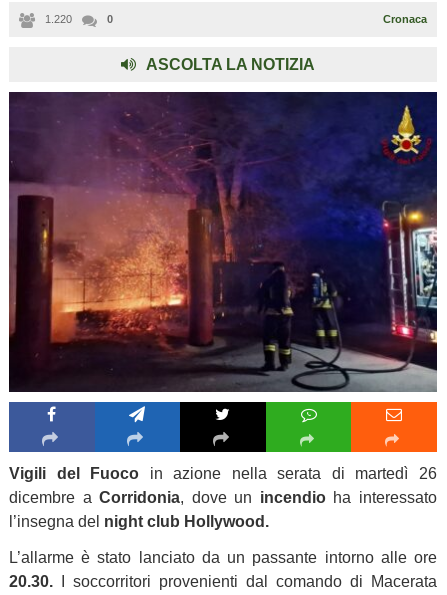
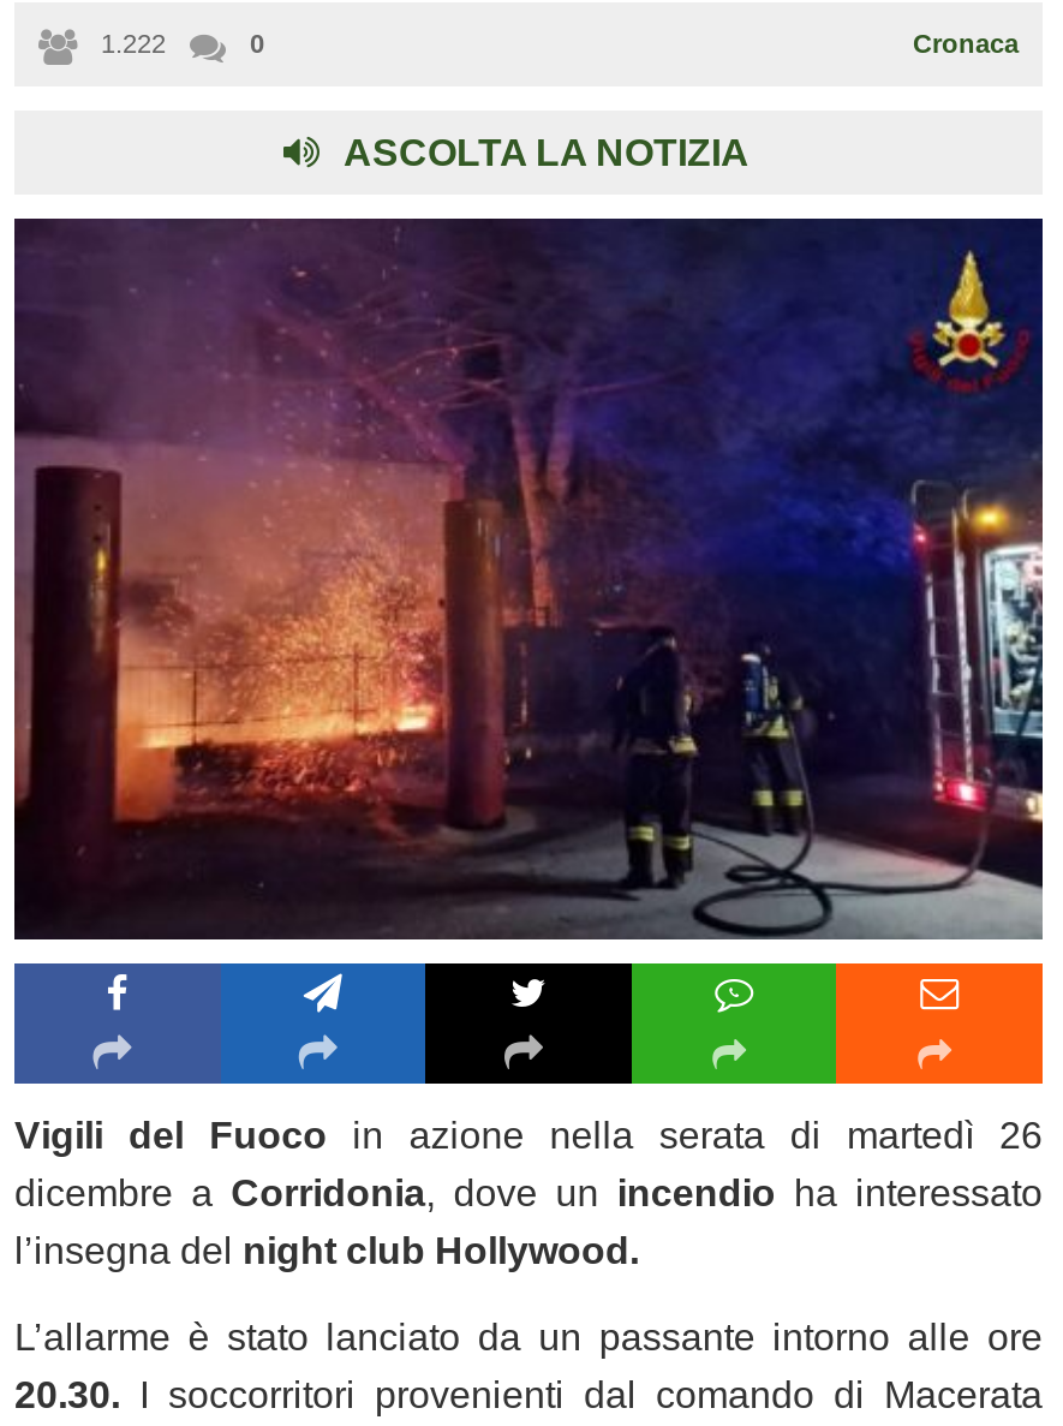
[45,13,72,25] 1.220 -> [101,29,166,58] 1.222

